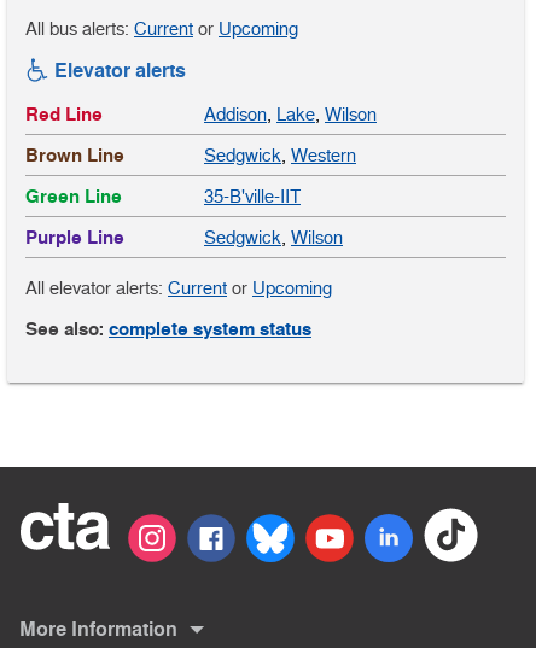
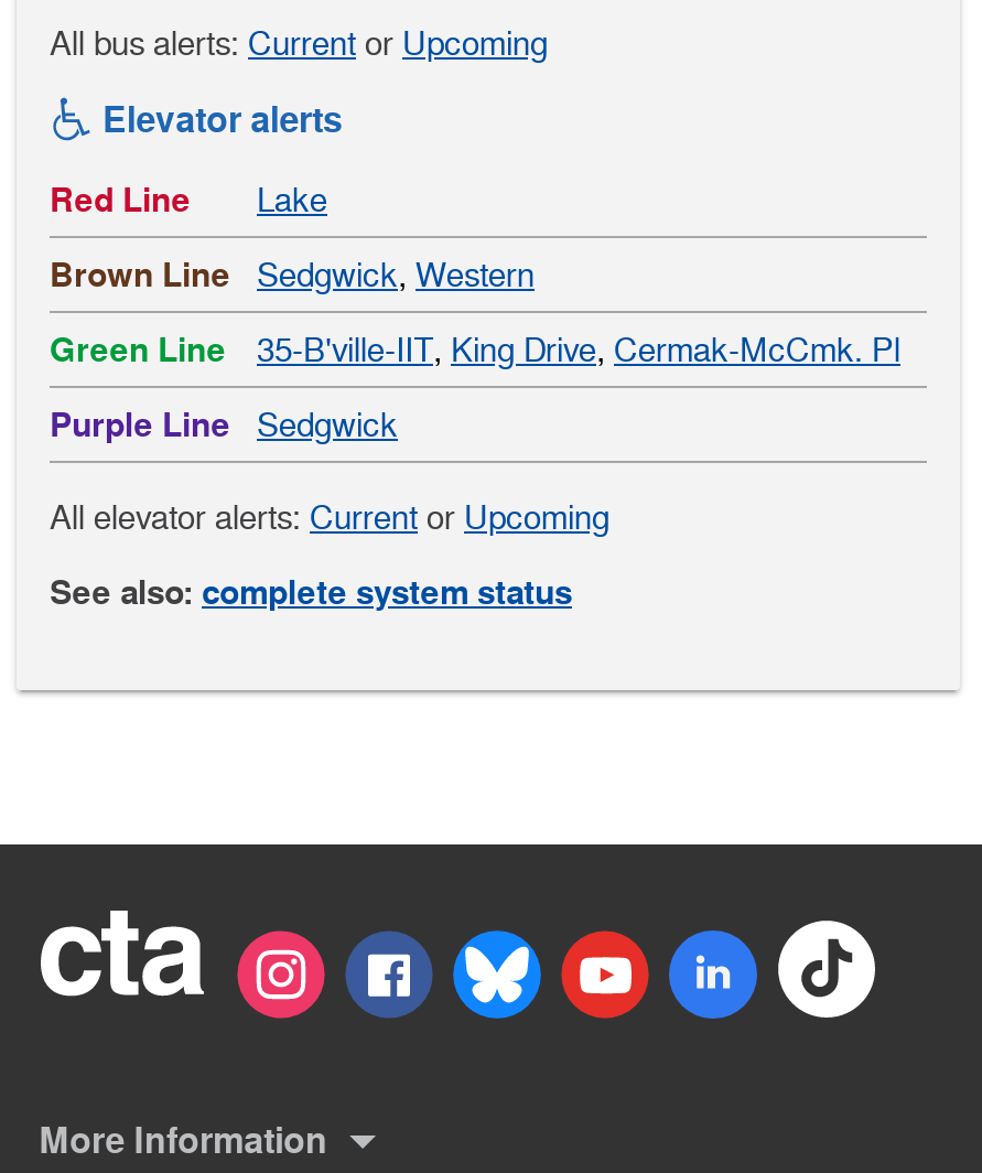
[204,104,377,125] Addison, Lake, Wilson -> [257,182,327,219] Lake
[204,186,301,207] 35-B'ville-IIT -> [257,332,900,369] 35-B'ville-IIT, King Drive, Cermak-McCmk. Pl
[204,227,343,248] Sedgwick, Wilson -> [257,407,398,444] Sedgwick

